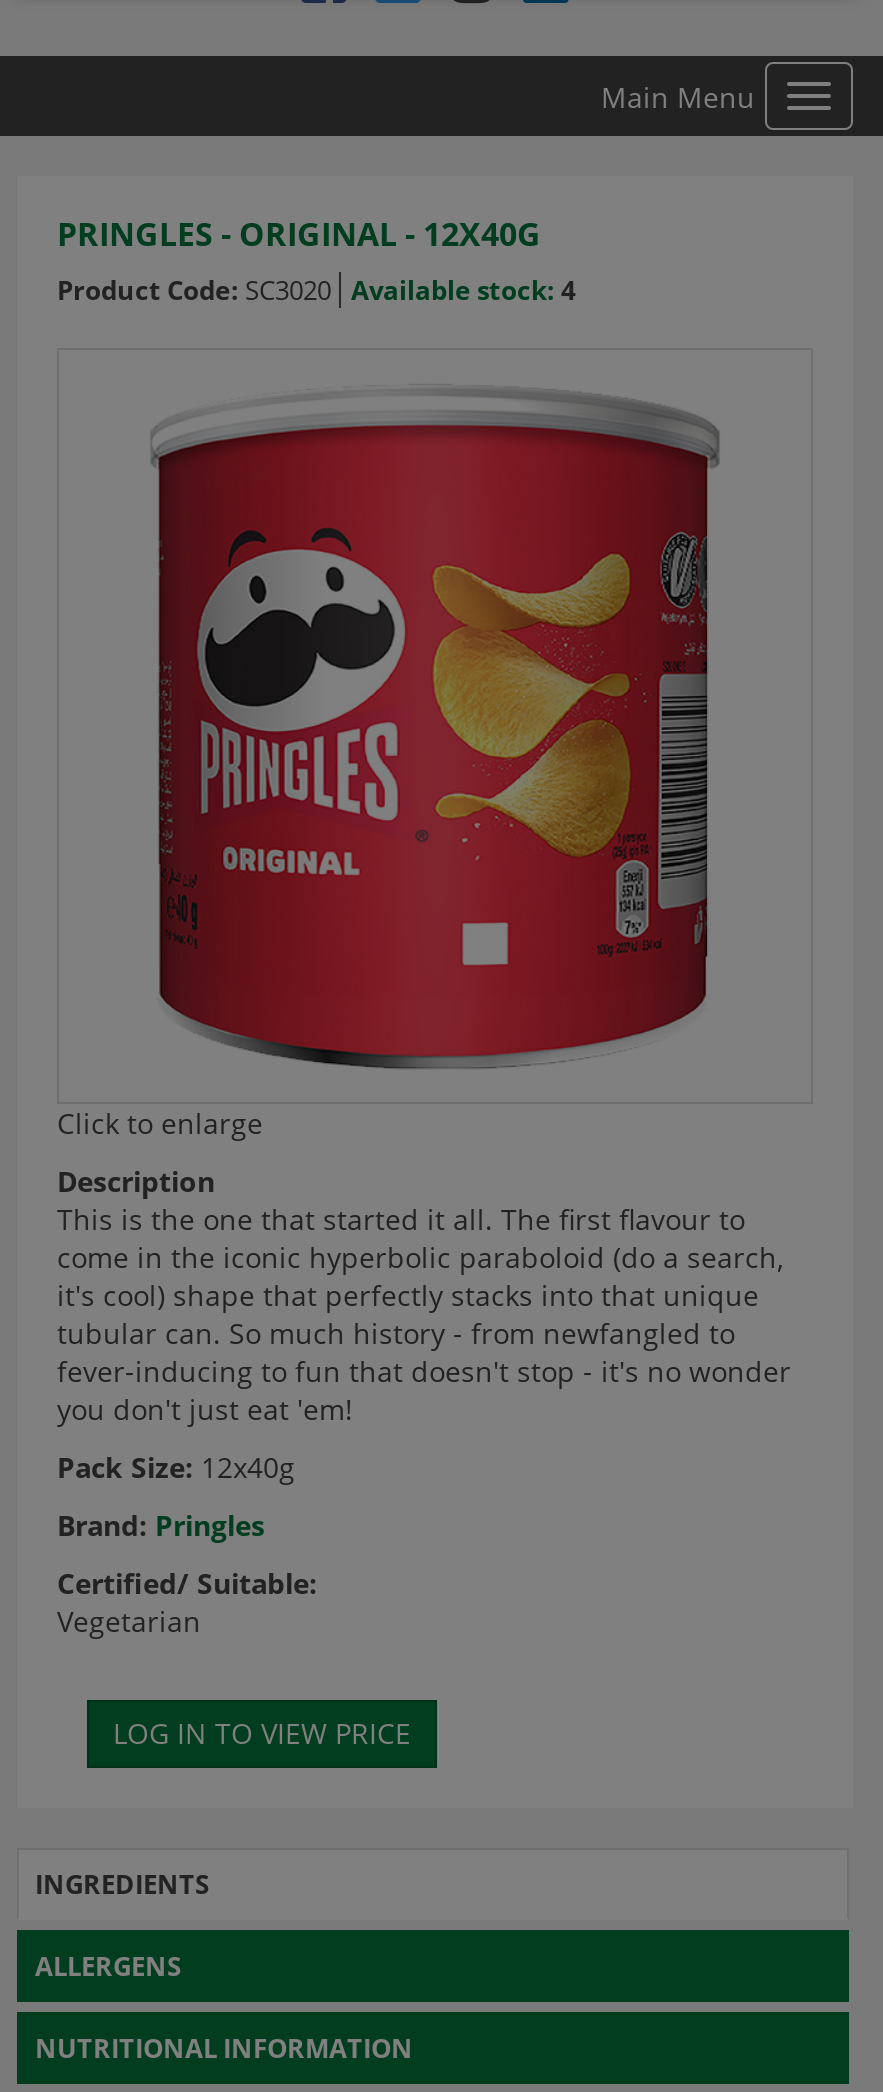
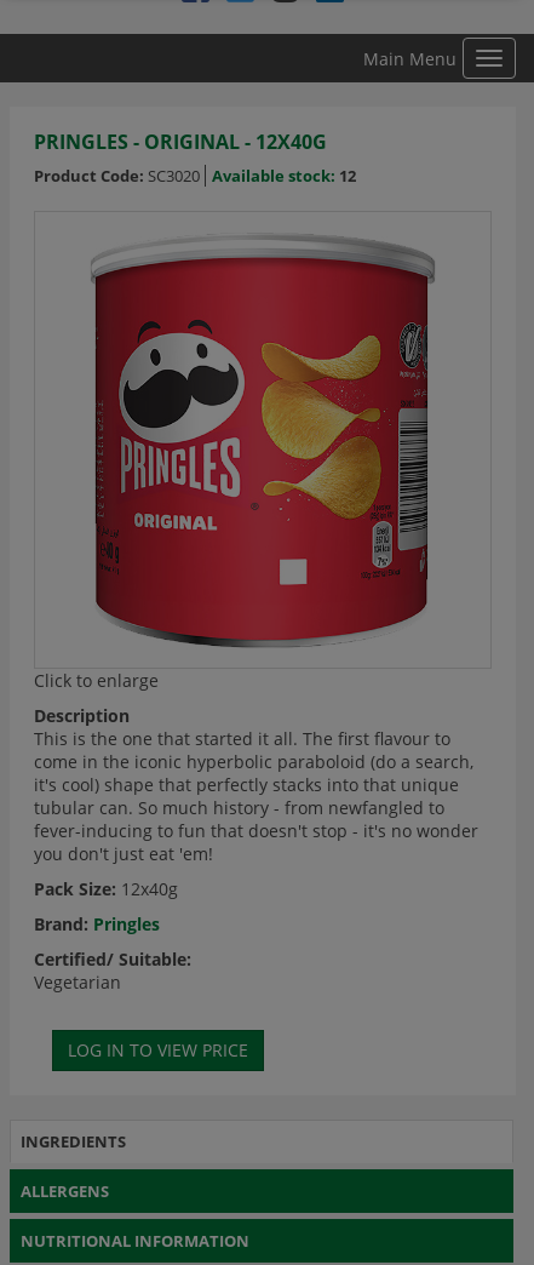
[57,271,575,307] Product Code: SC3020 Available stock: 4 -> [34,164,356,186] Product Code: SC3020 Available stock: 12

